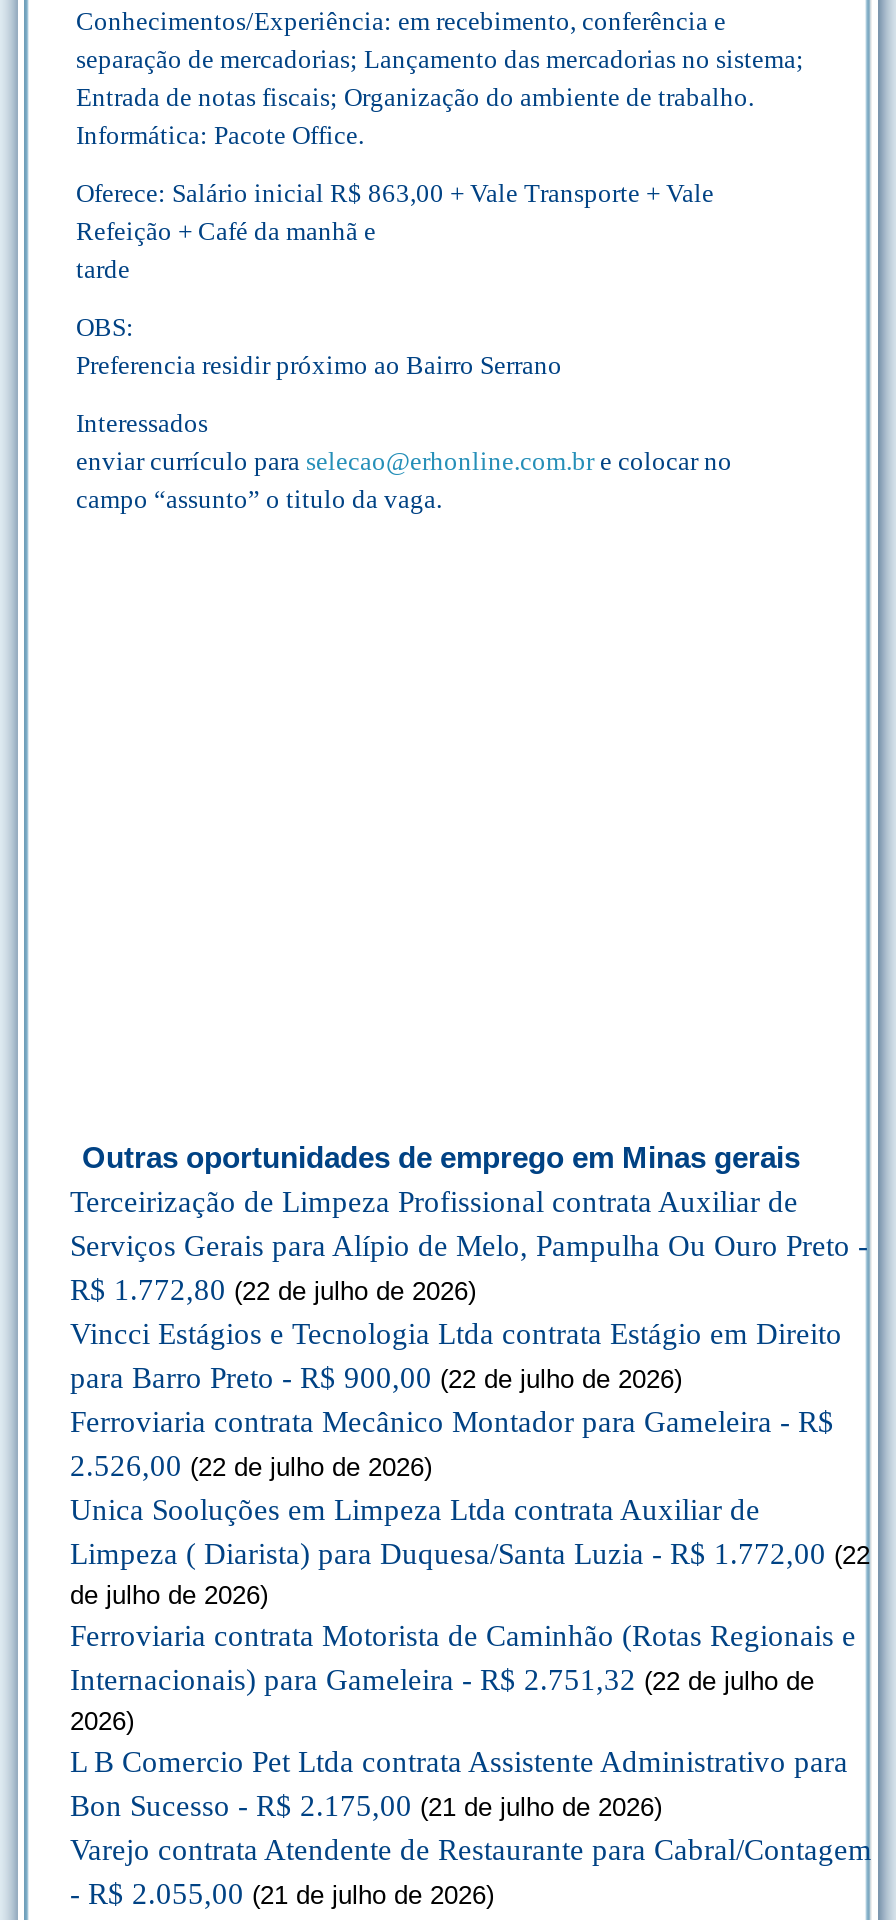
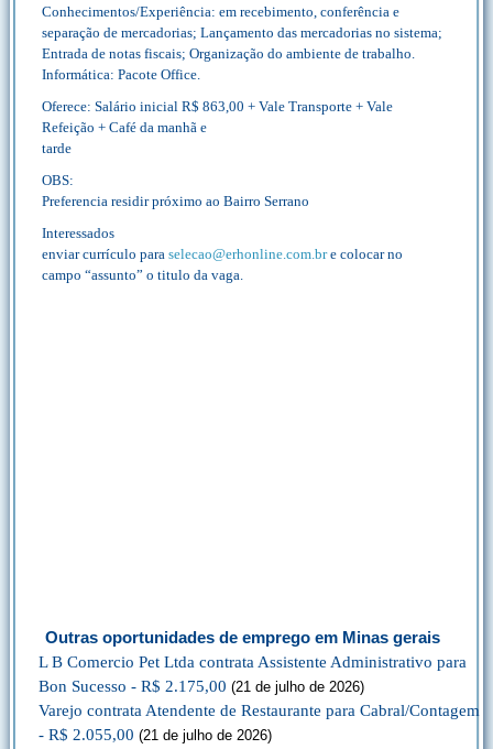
[70,1186,870,1736] Terceirização de Limpeza Profissional contrata Auxiliar de | Serviços Gerais para Alípio de Melo, Pampulha Ou Ouro Preto - | R$ 1.772,80 (22 de julho de 2026) | Vincci Estágios e Tecnologia Ltda contrata Estágio em Direito | para Barro Preto - R$ 900,00 (22 de julho de 2026) | Ferroviaria contrata Mecânico Montador para Gameleira - R$ | 2.526,00 (22 de julho de 2026) | Unica Sooluções em Limpeza Ltda contrata Auxiliar de | Limpeza ( Diarista) para Duquesa/Santa Luzia - R$ 1.772,00 (22 | de julho de 2026) | Ferroviaria contrata Motorista de Caminhão (Rotas Regionais e | Internacionais) para Gameleira - R$ 2.751,32 (22 de julho de | 2026) -> none

